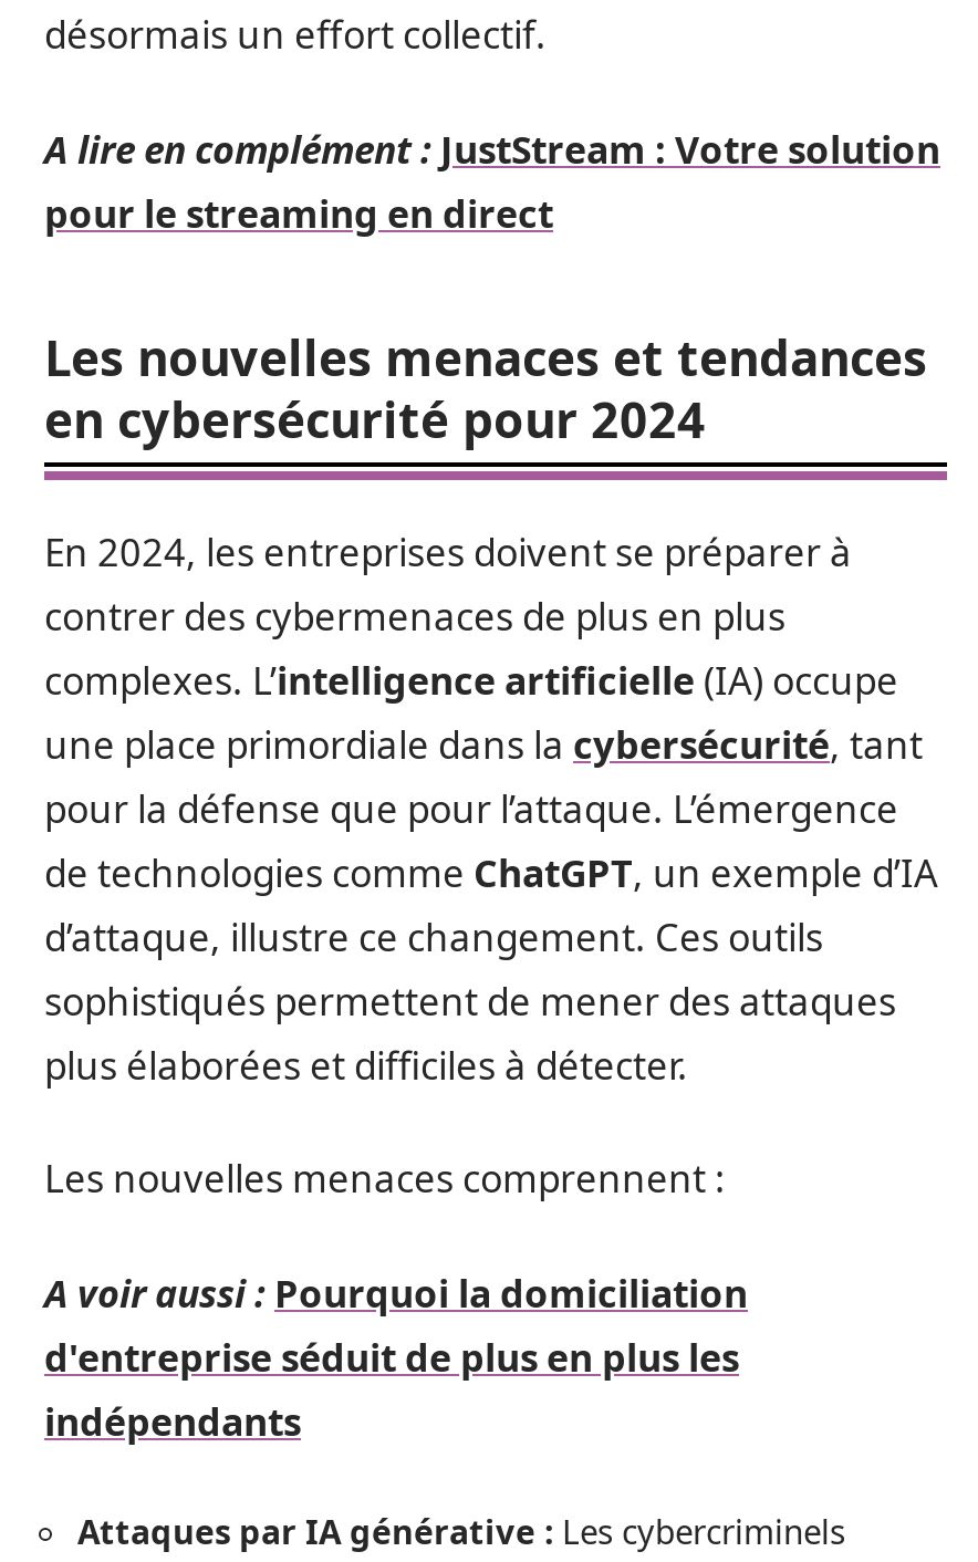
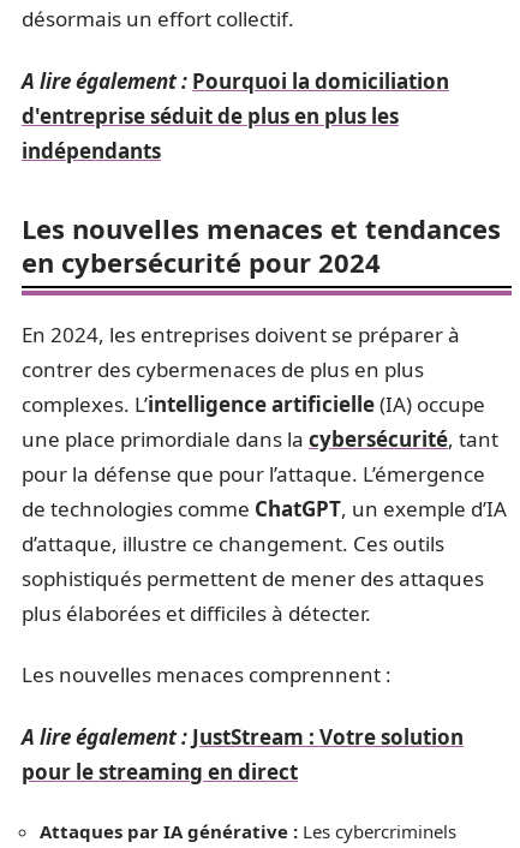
[44,123,940,174] A lire en complément : JustStream : Votre solution -> [22,67,449,94] A lire également : Pourquoi la domiciliation
moved [44,187,553,238] -> [22,757,298,785]: pour le streaming en direct
moved [44,322,938,1204] -> [22,210,507,688]: Les nouvelles menaces et tendances | en cybersécurité pour 2024 | En 2024, les entreprises doivent se préparer à | ... | plus élaborées et difficiles à détecter. | Les nouvelles menaces comprennent :
[44,1267,748,1318] A voir aussi : Pourquoi la domiciliation -> [22,722,464,750] A lire également : JustStream : Votre solution
moved [44,1331,739,1446] -> [22,101,399,164]: d'entreprise séduit de plus en plus les | indépendants

